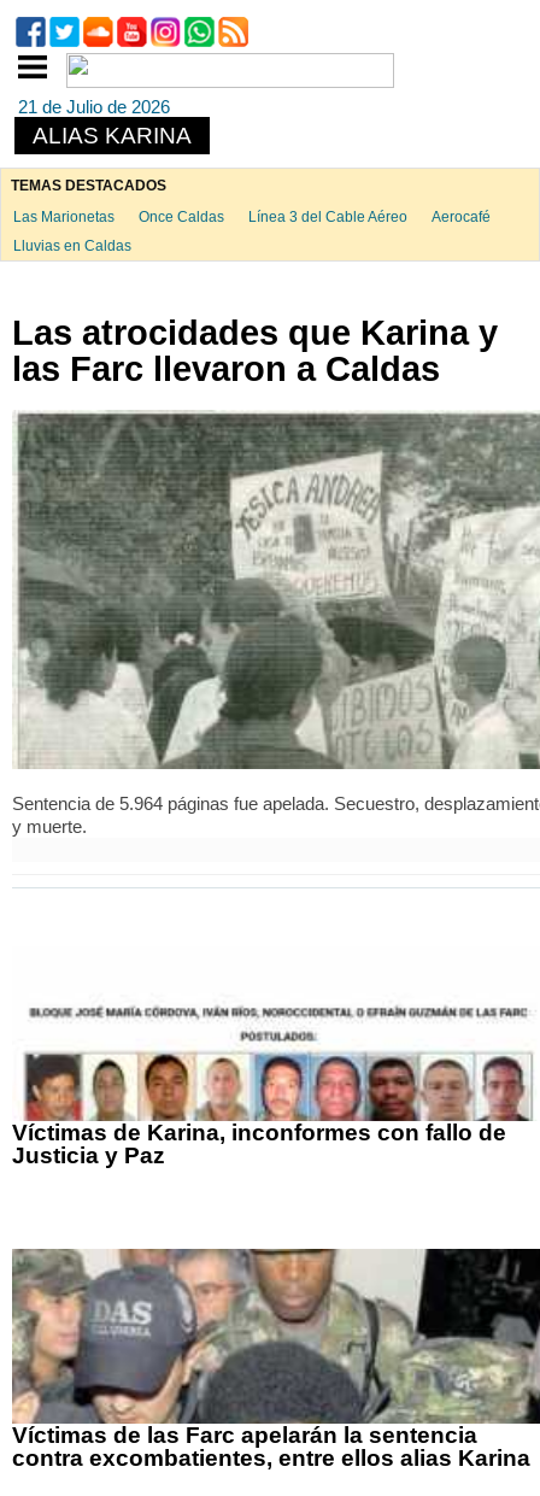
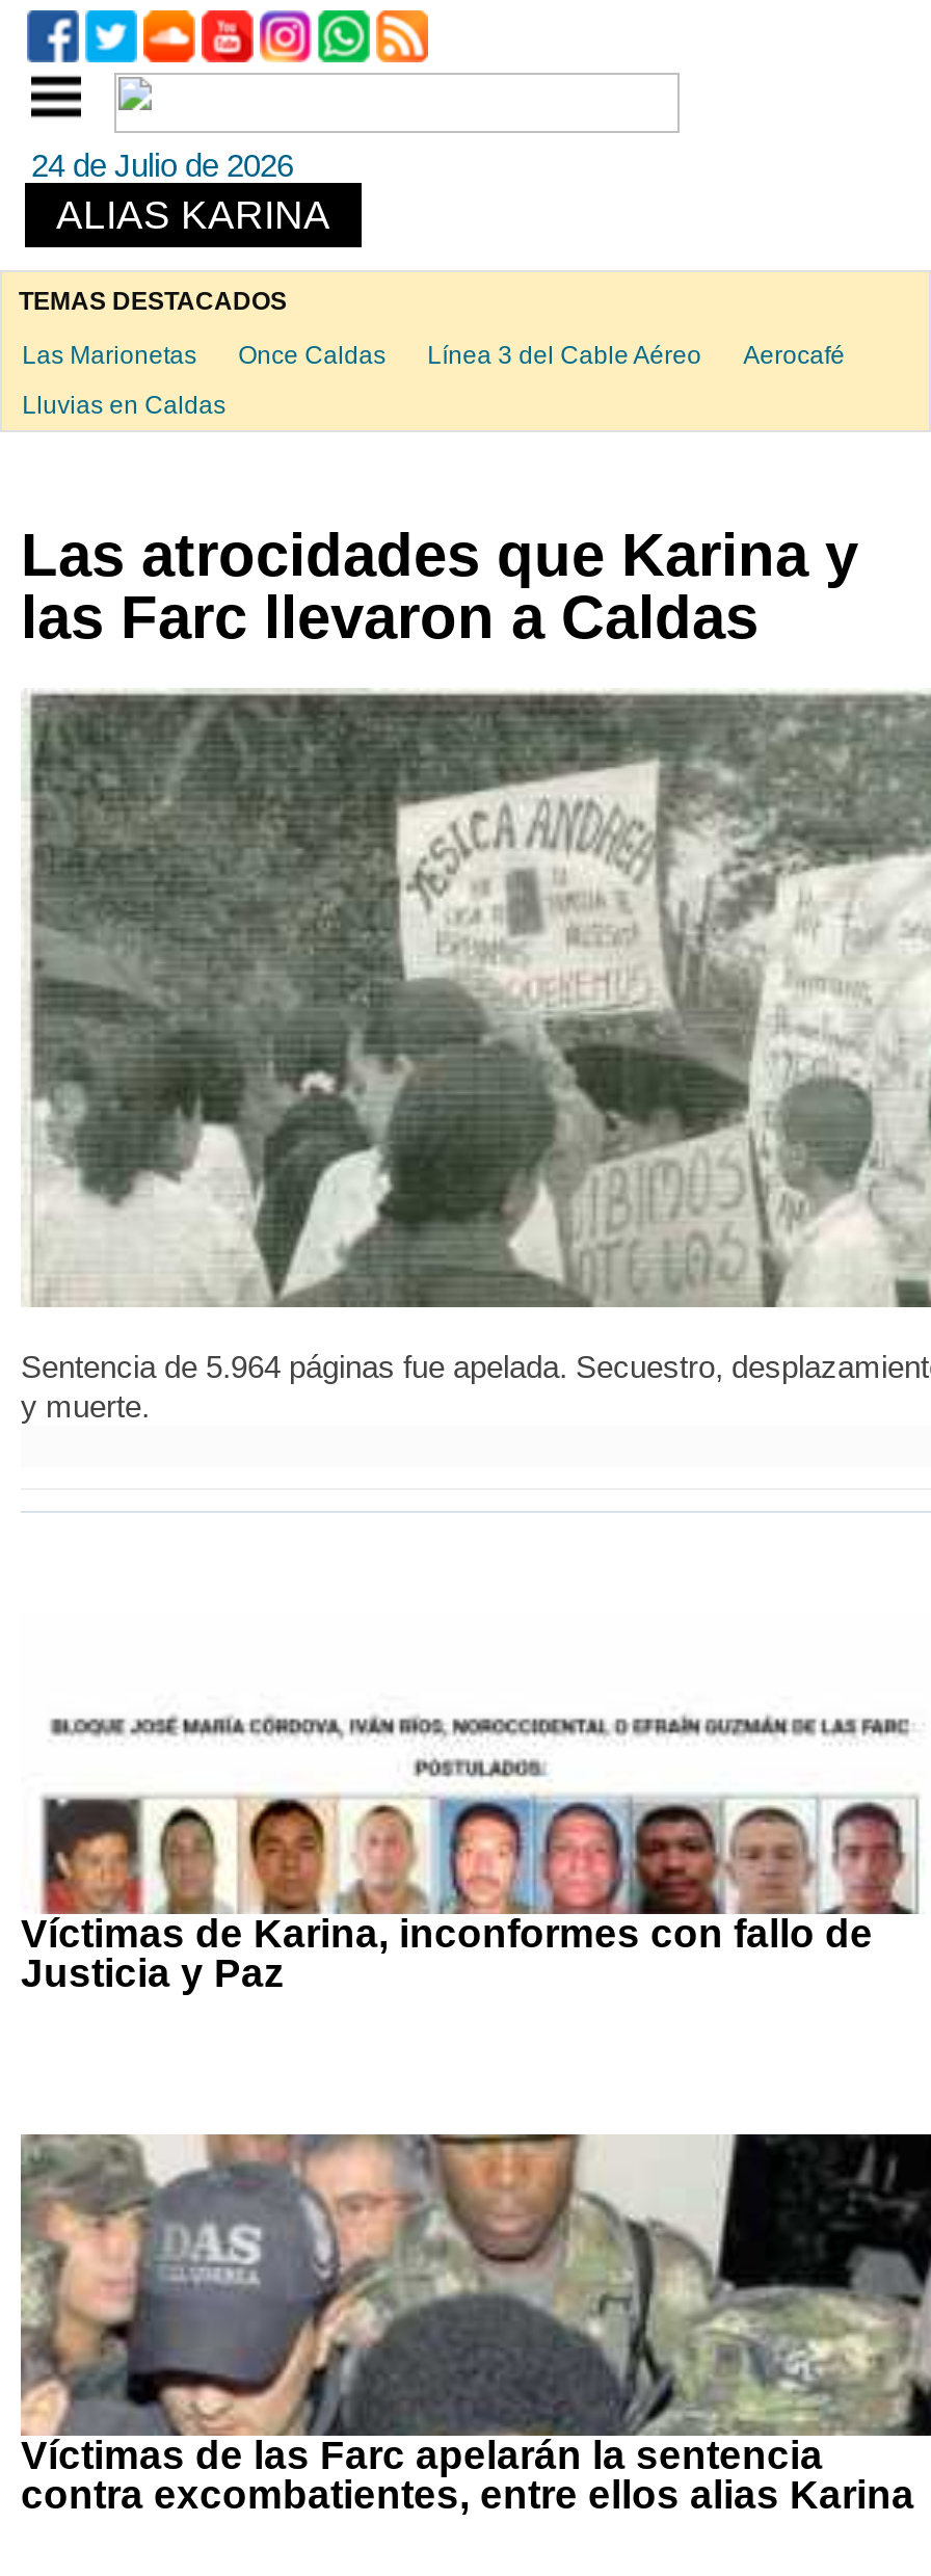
[18,96,170,117] 21 de Julio de 2026 -> [31,148,293,183] 24 de Julio de 2026

